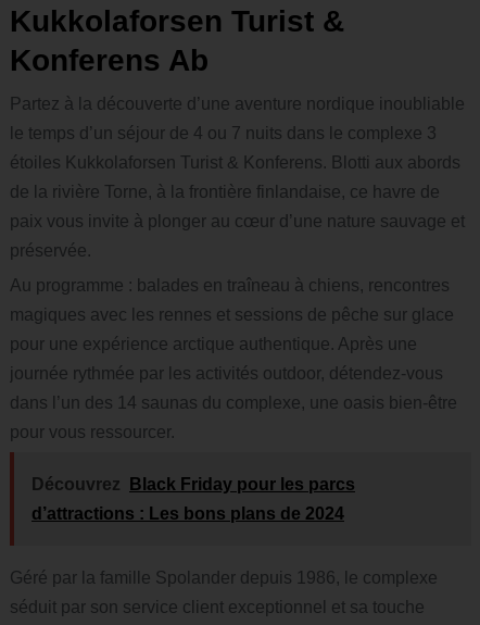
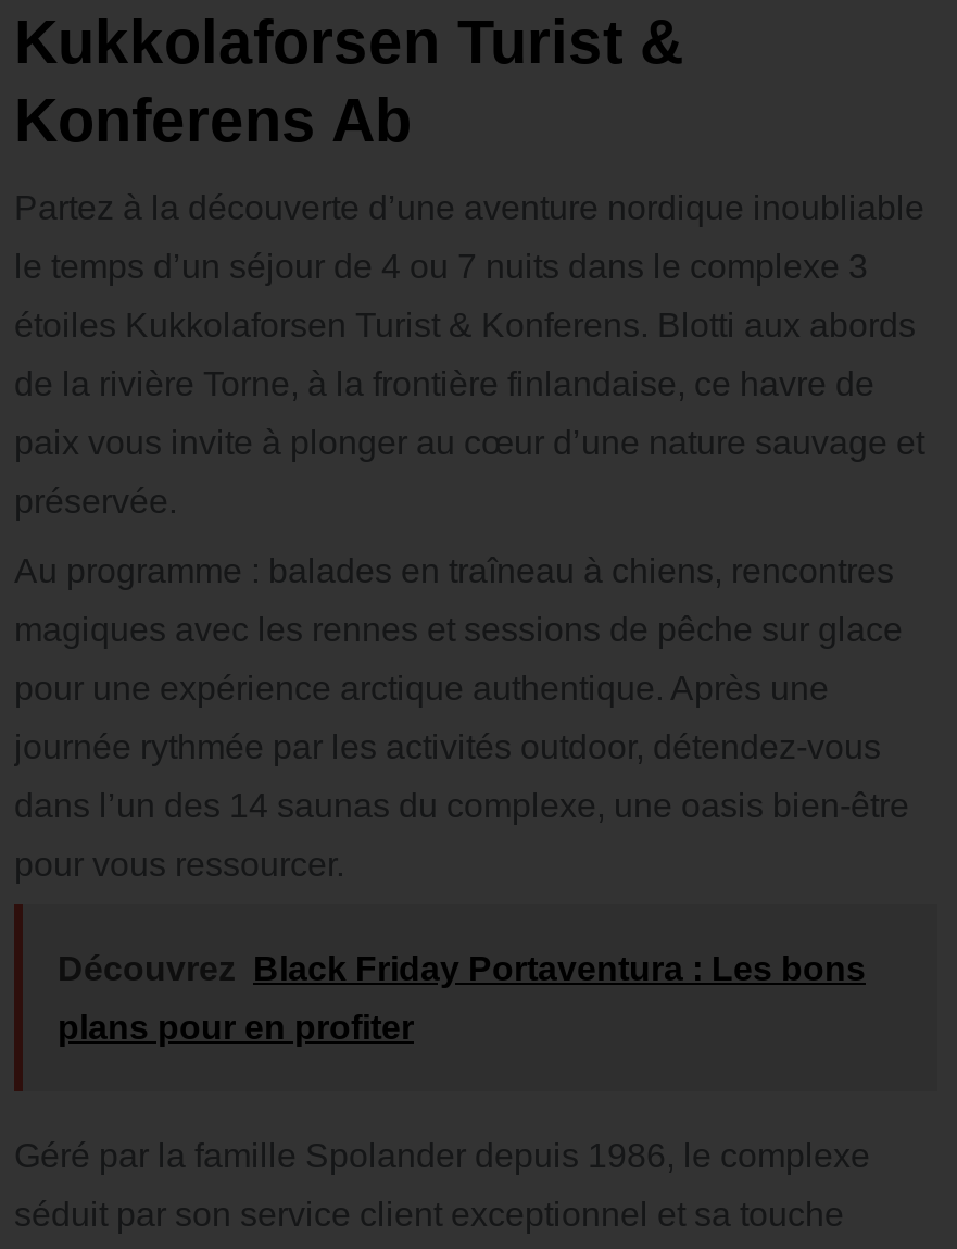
[31,475,355,493] Découvrez Black Friday pour les parcs -> [58,950,866,987] Découvrez Black Friday Portaventura : Les bons
[31,504,344,523] d’attractions : Les bons plans de 2024 -> [58,1009,414,1046] plans pour en profiter

